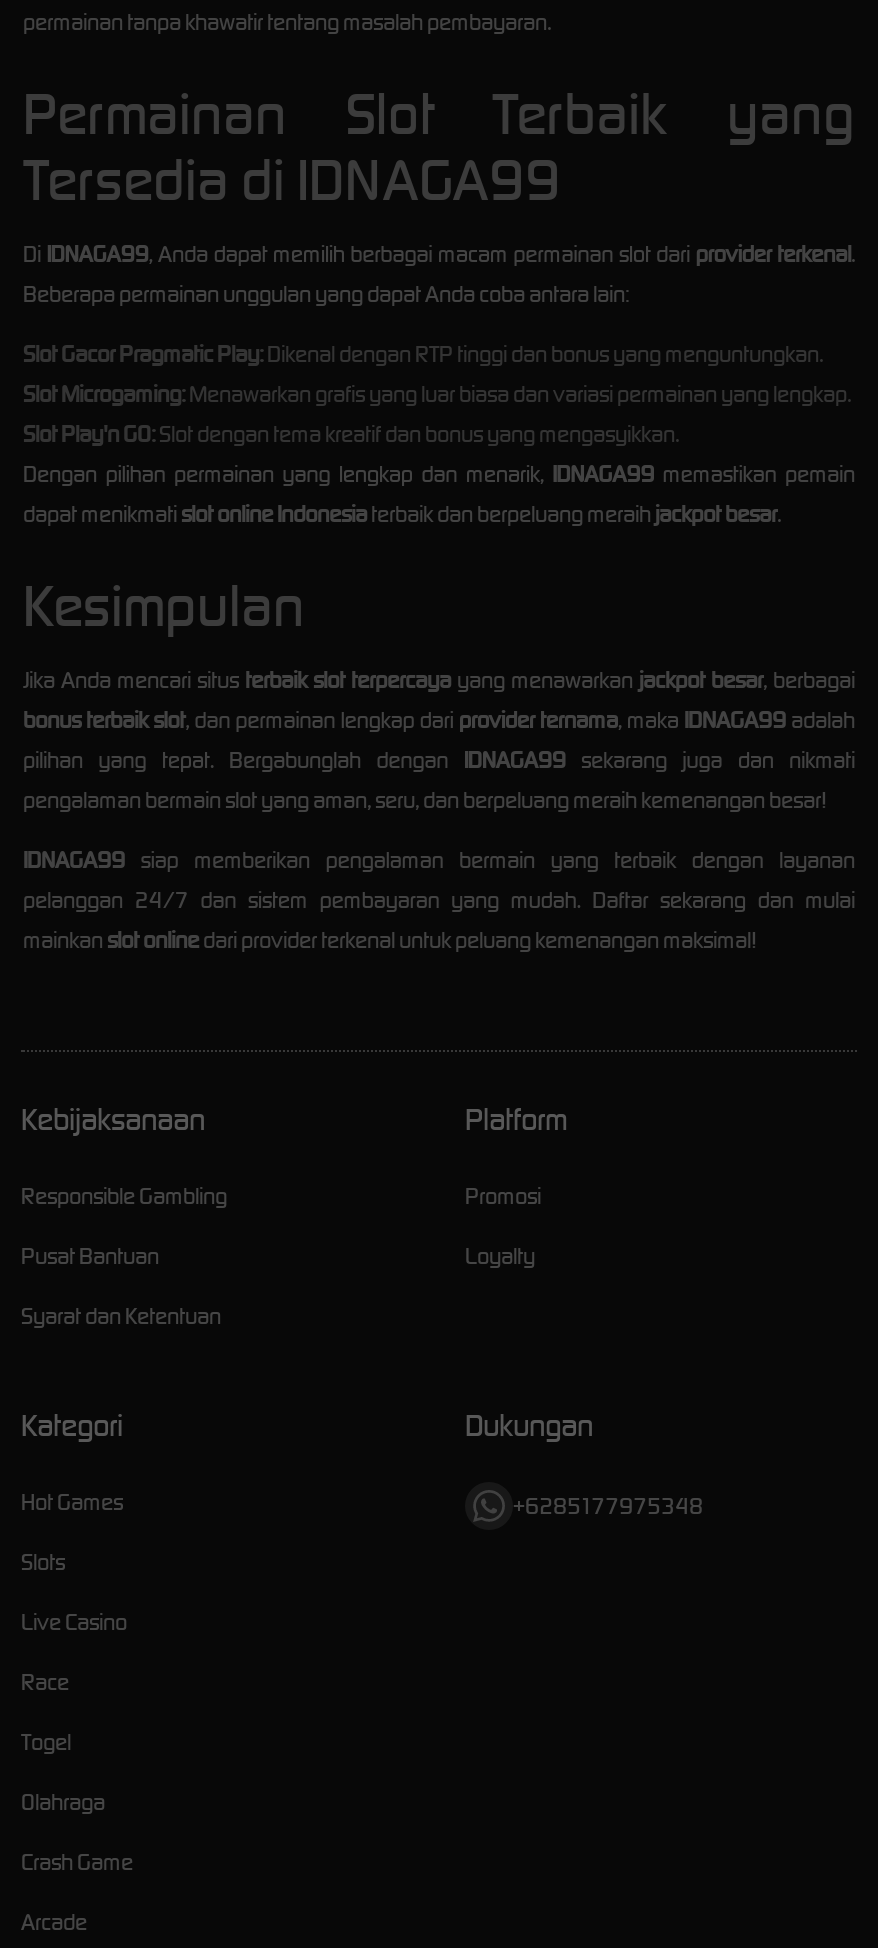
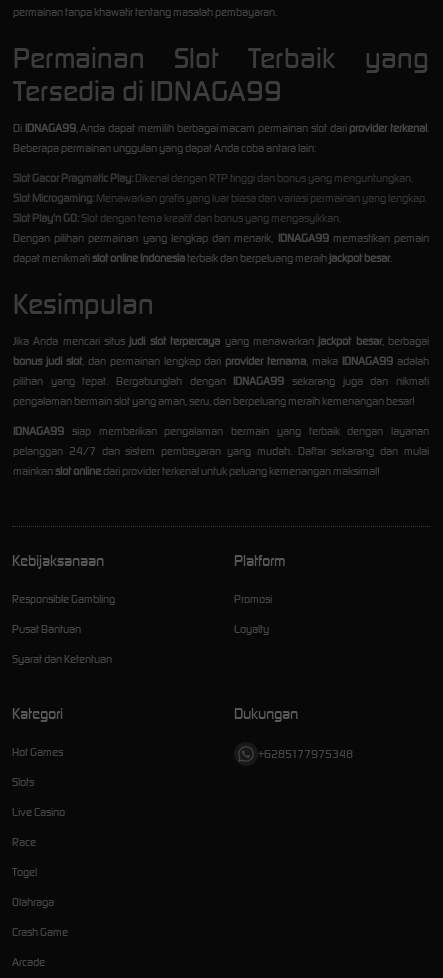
[23,666,855,694] Jika Anda mencari situs terbaik slot terpercaya yang menawarkan jackpot besar, berbagai -> [13,334,429,348] Jika Anda mencari situs judi slot terpercaya yang menawarkan jackpot besar, berbagai
[23,706,855,734] bonus terbaik slot, dan permainan lengkap dari provider ternama, maka IDNAGA99 adalah -> [13,354,429,368] bonus judi slot, dan permainan lengkap dari provider ternama, maka IDNAGA99 adalah

